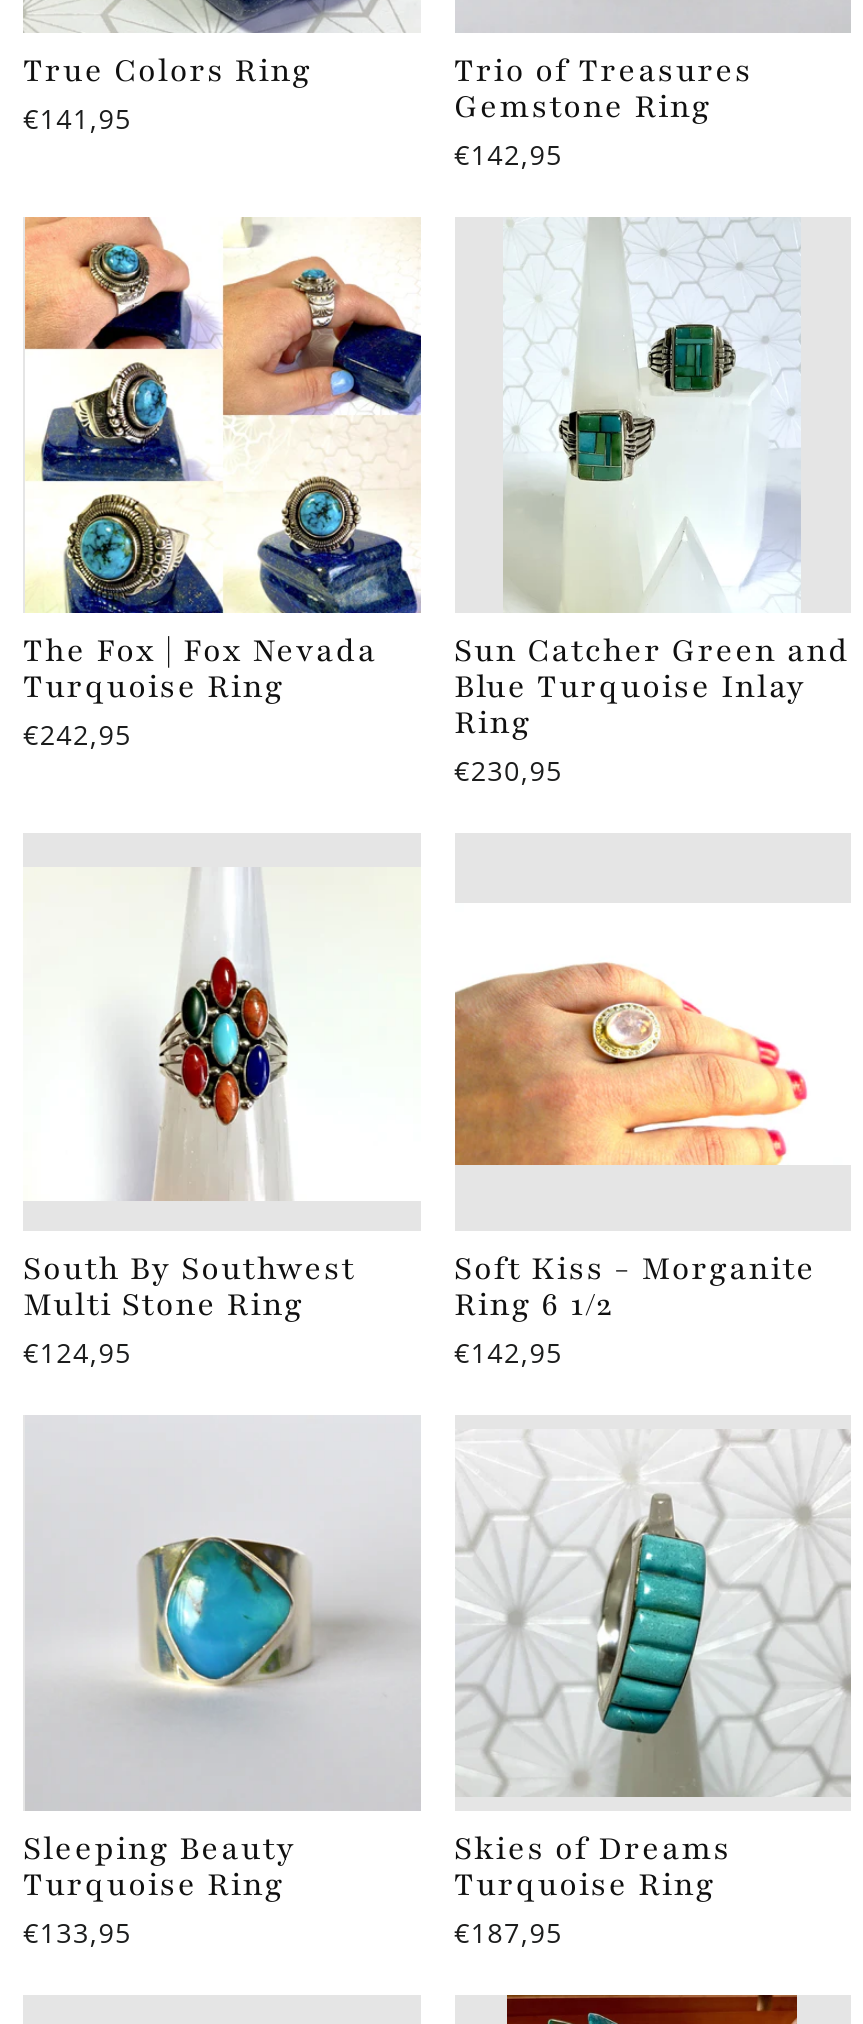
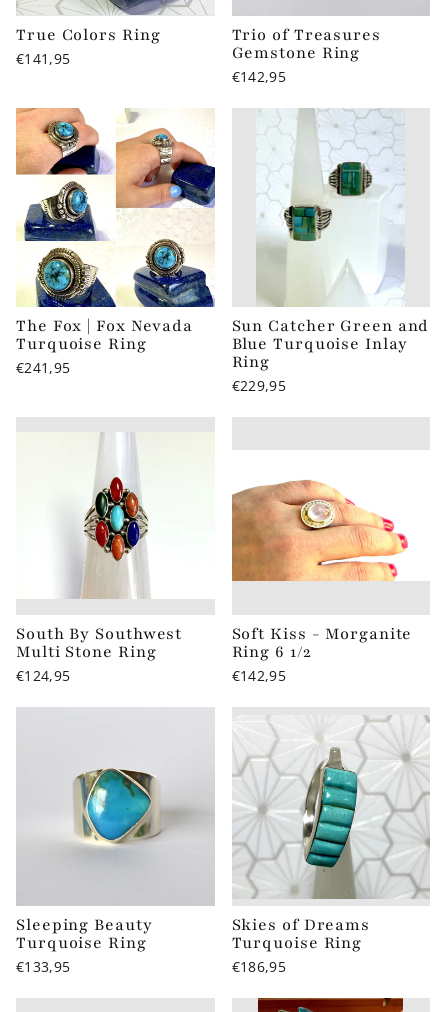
[23,715,132,753] €242,95 -> [16,357,70,376] €241,95
[454,751,563,789] €230,95 -> [231,375,286,394] €229,95
[454,1913,563,1951] €187,95 -> [231,956,286,975] €186,95

